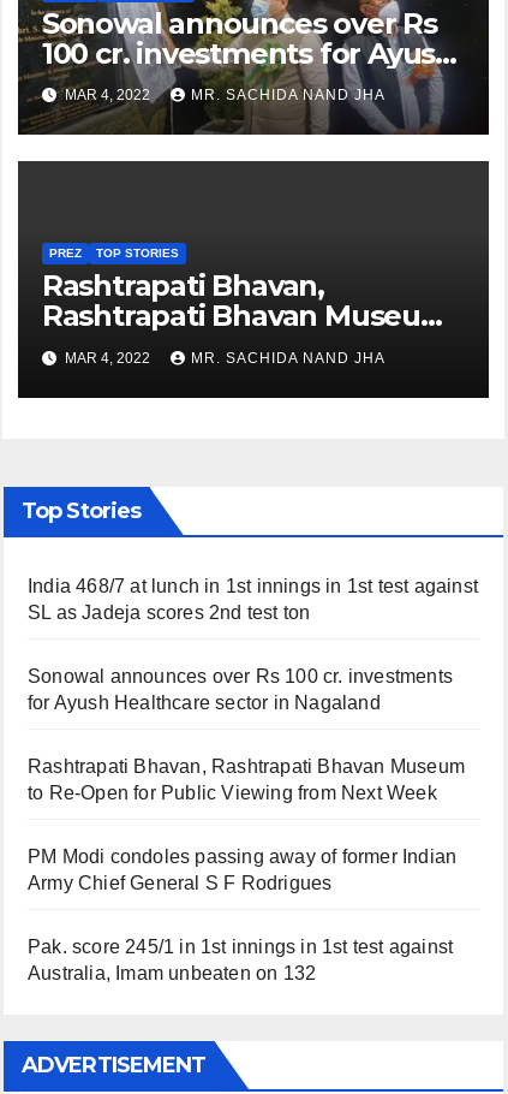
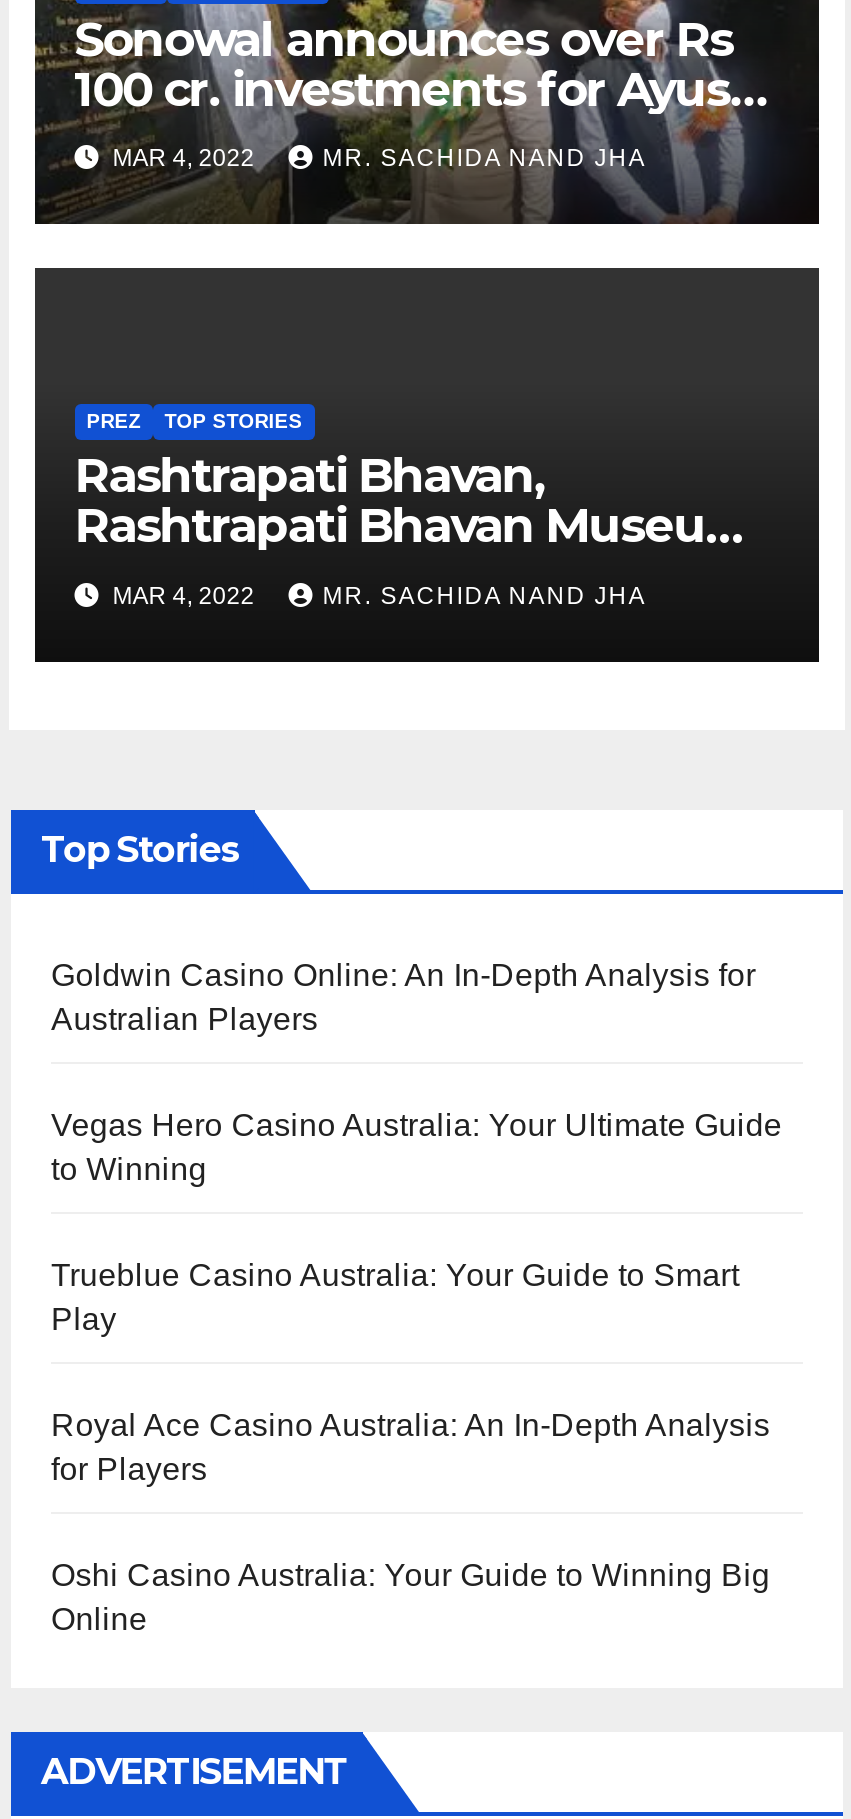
[28,576,478,623] India 468/7 at lunch in 1st innings in 1st test against | SL as Jadeja scores 2nd test ton -> [51,958,756,1036] Goldwin Casino Online: An In-Depth Analysis for | Australian Players
[28,666,453,713] Sonowal announces over Rs 100 cr. investments | for Ayush Healthcare sector in Nagaland -> [51,1108,782,1186] Vegas Hero Casino Australia: Your Ultimate Guide | to Winning
[28,756,465,803] Rashtrapati Bhavan, Rashtrapati Bhavan Museum | to Re-Open for Public Viewing from Next Week -> [51,1258,739,1336] Trueblue Casino Australia: Your Guide to Smart | Play
[28,846,457,893] PM Modi condoles passing away of former Indian | Army Chief General S F Rodrigues -> [51,1408,770,1486] Royal Ace Casino Australia: An In-Depth Analysis | for Players
[28,937,453,983] Pak. score 245/1 in 1st innings in 1st test against | Australia, Imam unbeaten on 132 -> [51,1558,770,1636] Oshi Casino Australia: Your Guide to Winning Big | Online

